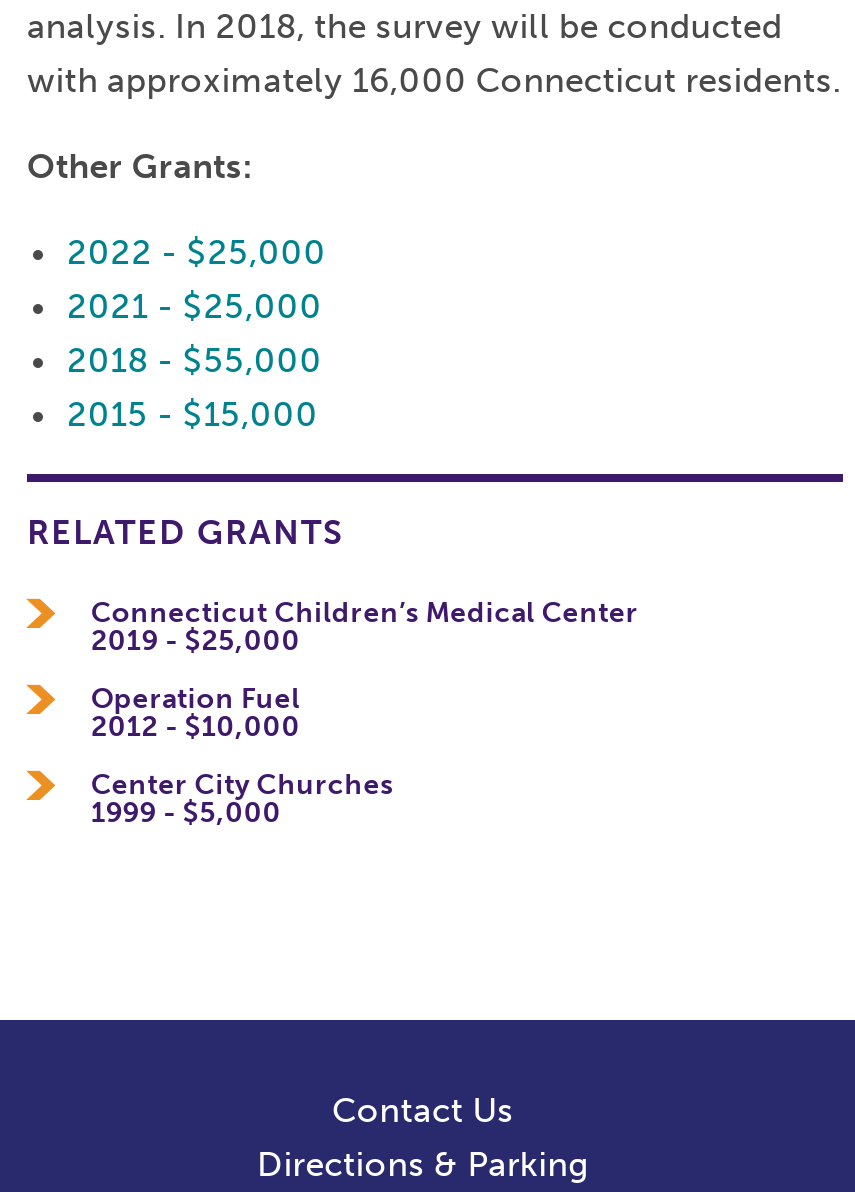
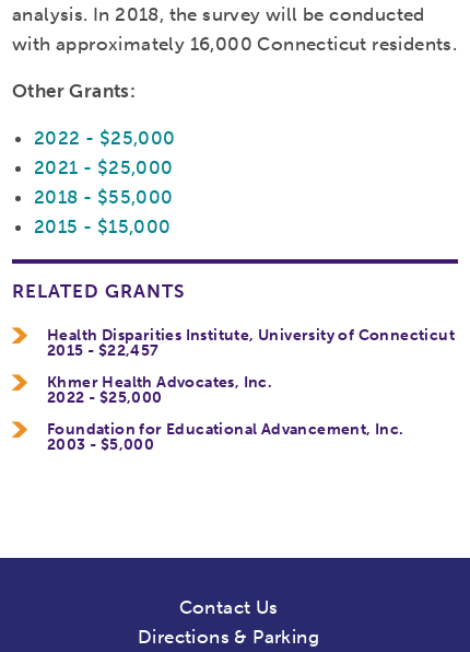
[91,596,639,658] Connecticut Children’s Medical Center | 2019 - $25,000 -> [47,326,455,360] Health Disparities Institute, University of Connecticut | 2015 - $22,457
[91,682,300,744] Operation Fuel | 2012 - $10,000 -> [47,373,272,407] Khmer Health Advocates, Inc. | 2022 - $25,000
[91,767,393,829] Center City Churches | 1999 - $5,000 -> [47,420,404,453] Foundation for Educational Advancement, Inc. | 2003 - $5,000

